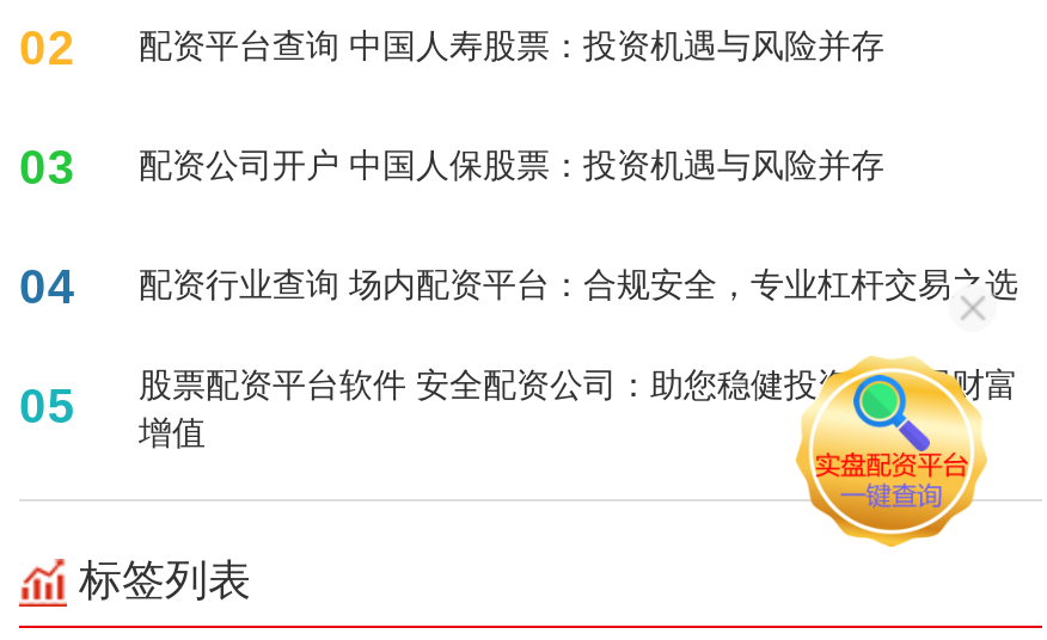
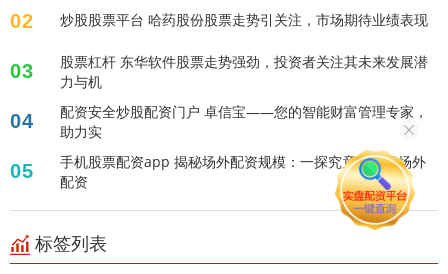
[139,21,884,66] 配资平台查询 中国人寿股票：投资机遇与风险并存 -> [60,10,428,29] 炒股股票平台 哈药股份股票走势引关注，市场期待业绩表现
[139,140,884,185] 配资公司开户 中国人保股票：投资机遇与风险并存 -> [60,52,428,91] 股票杠杆 东华软件股票走势强劲，投资者关注其未来发展潜 | 力与机
[139,259,1018,305] 配资行业查询 场内配资平台：合规安全，专业杠杆交易之选 -> [60,102,428,141] 配资安全炒股配资门户 卓信宝——您的智能财富管理专家， | 助力实
[139,360,1018,453] 股票配资平台软件 安全配资公司：助您稳健投资，实现财富 | 增值 -> [60,152,426,191] 手机股票配资app 揭秘场外配资规模：一探究竟，市场场外 | 配资

